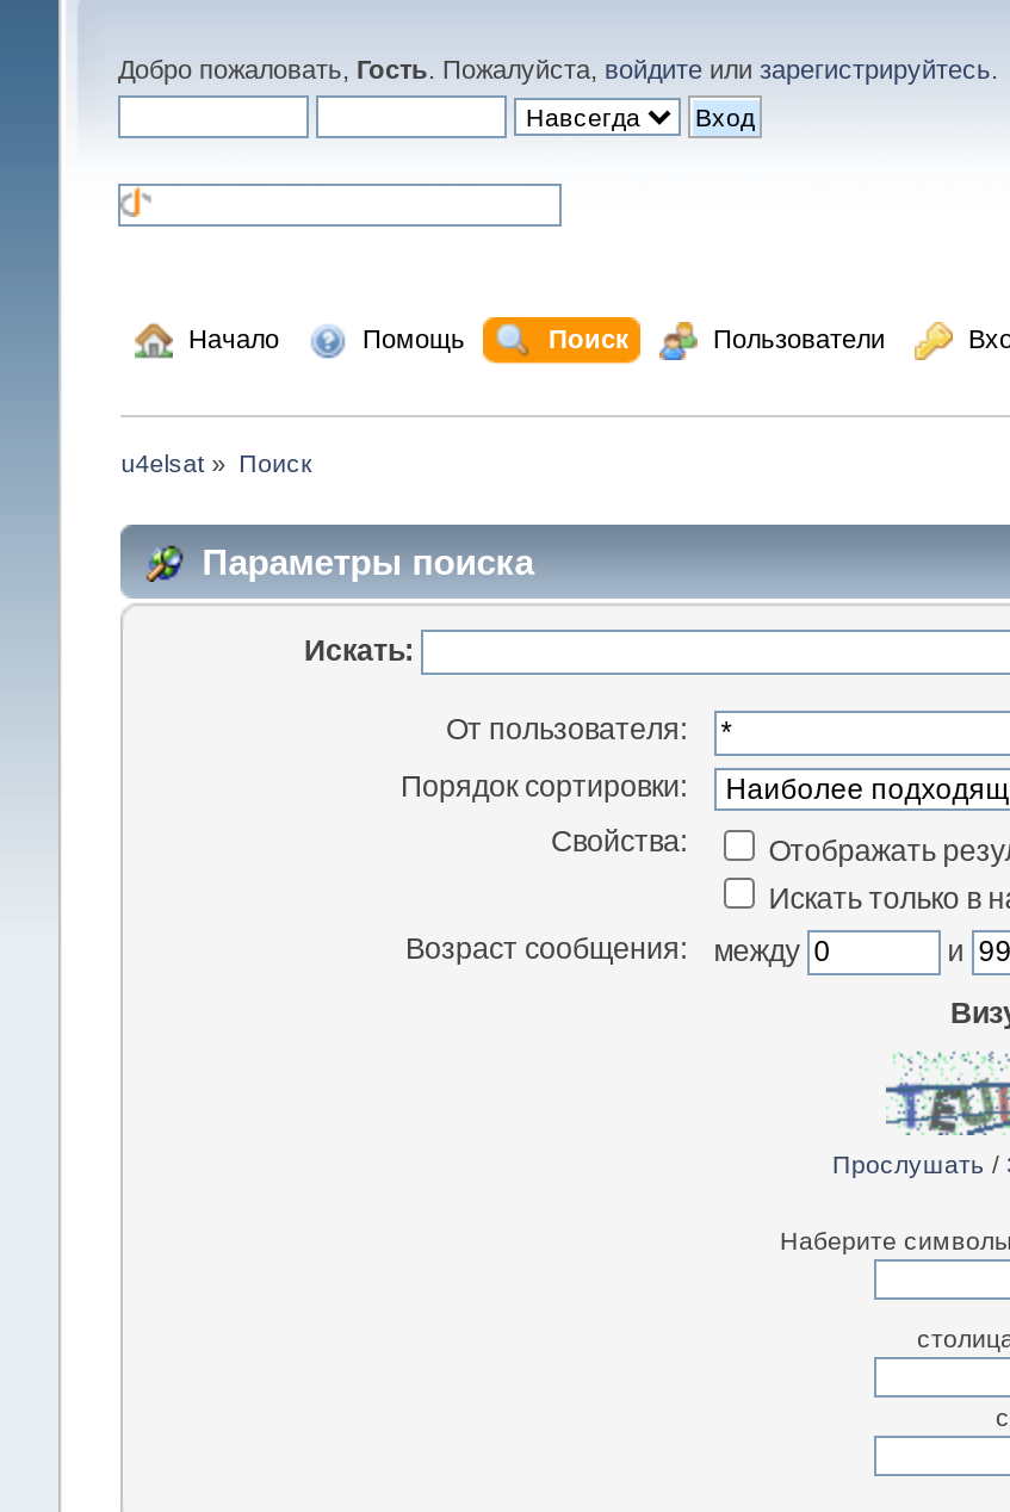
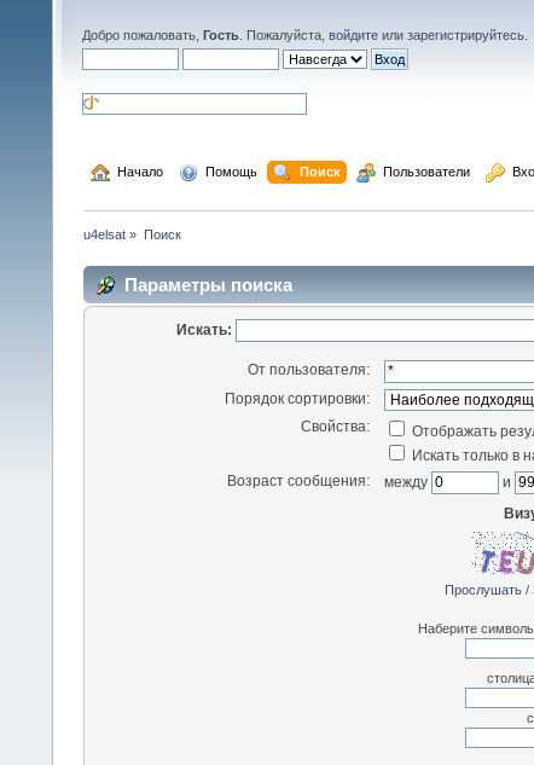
[884,1052,1003,1138] [image] -> [472,532,530,575] [image]

